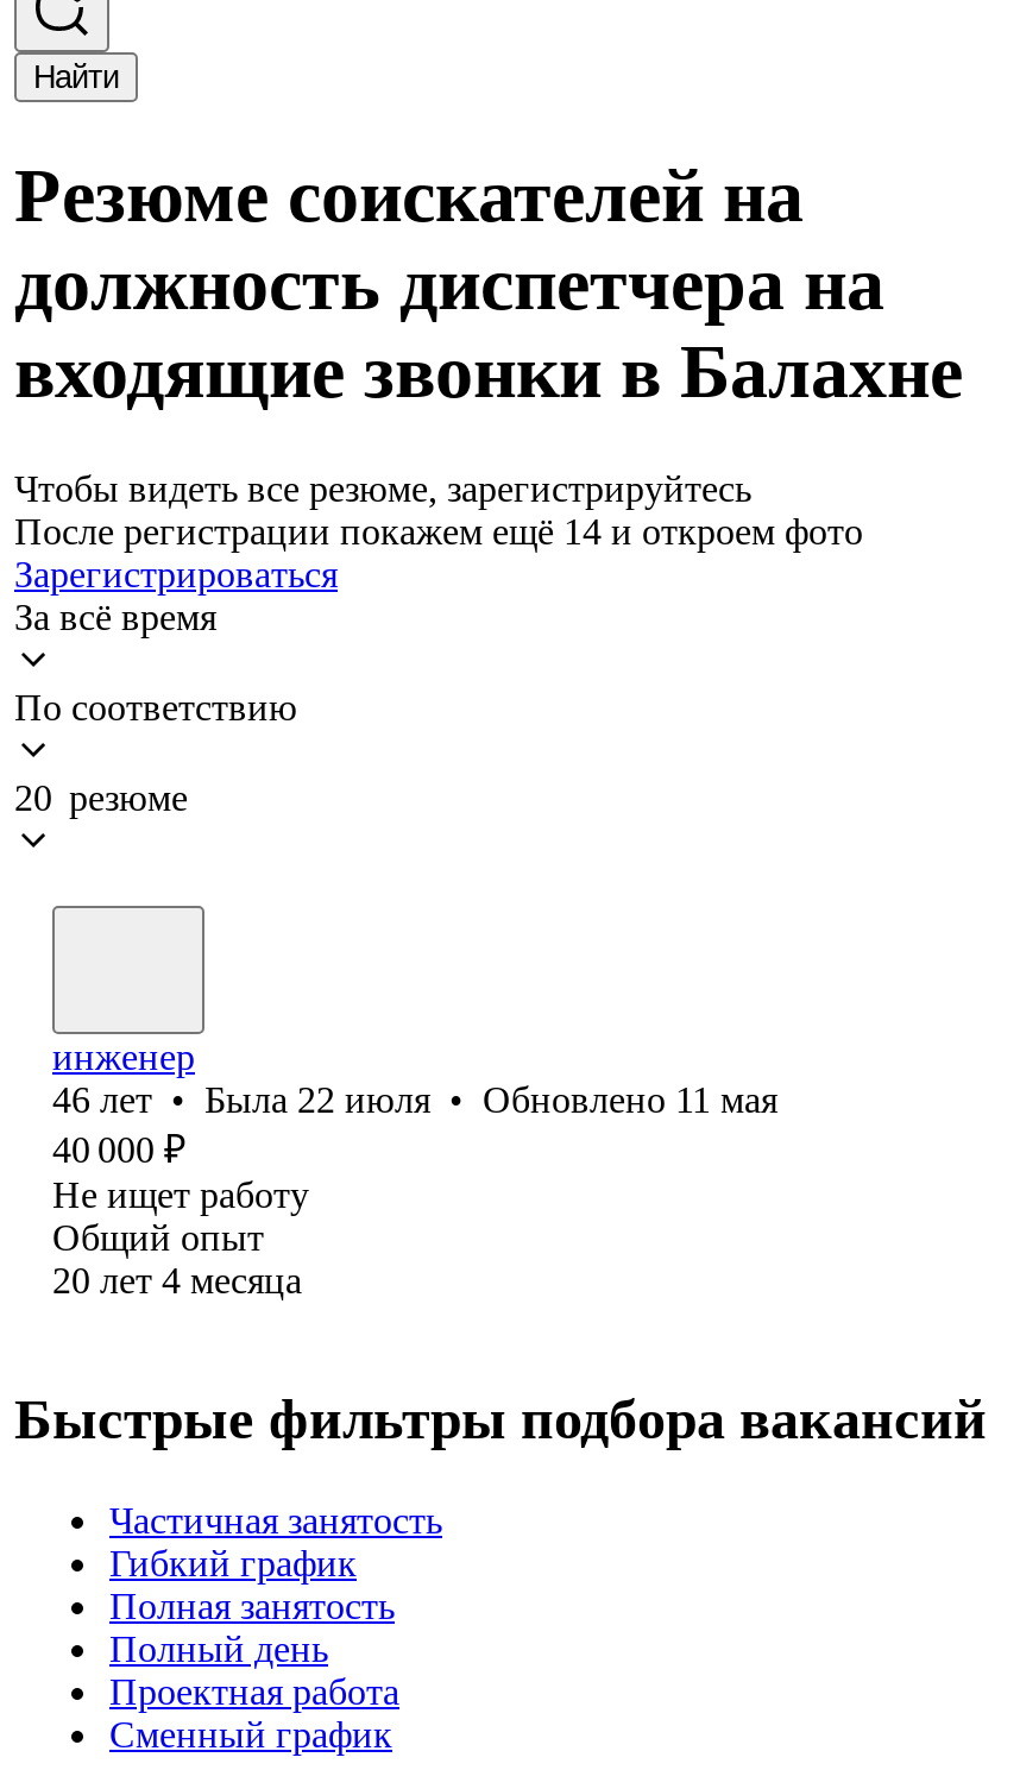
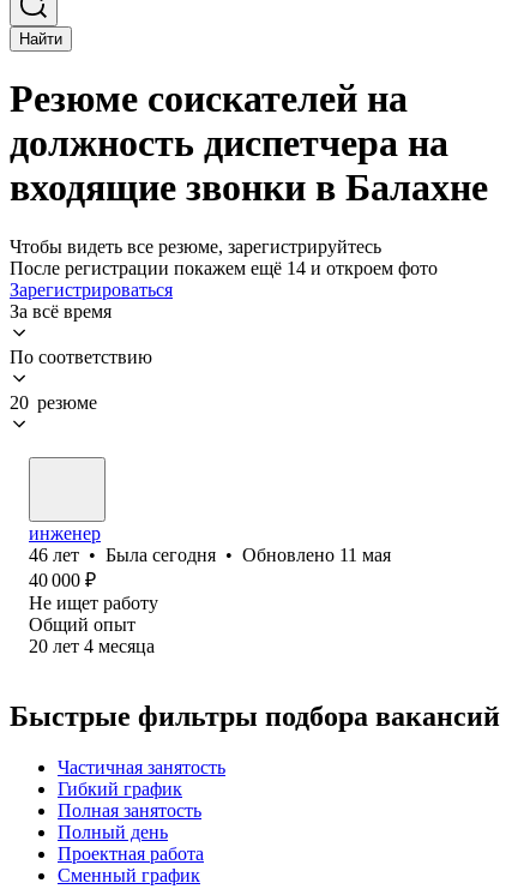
[52,1079,777,1120] 46 лет • Была 22 июля • Обновлено 11 мая -> [29,545,391,565] 46 лет • Была сегодня • Обновлено 11 мая

